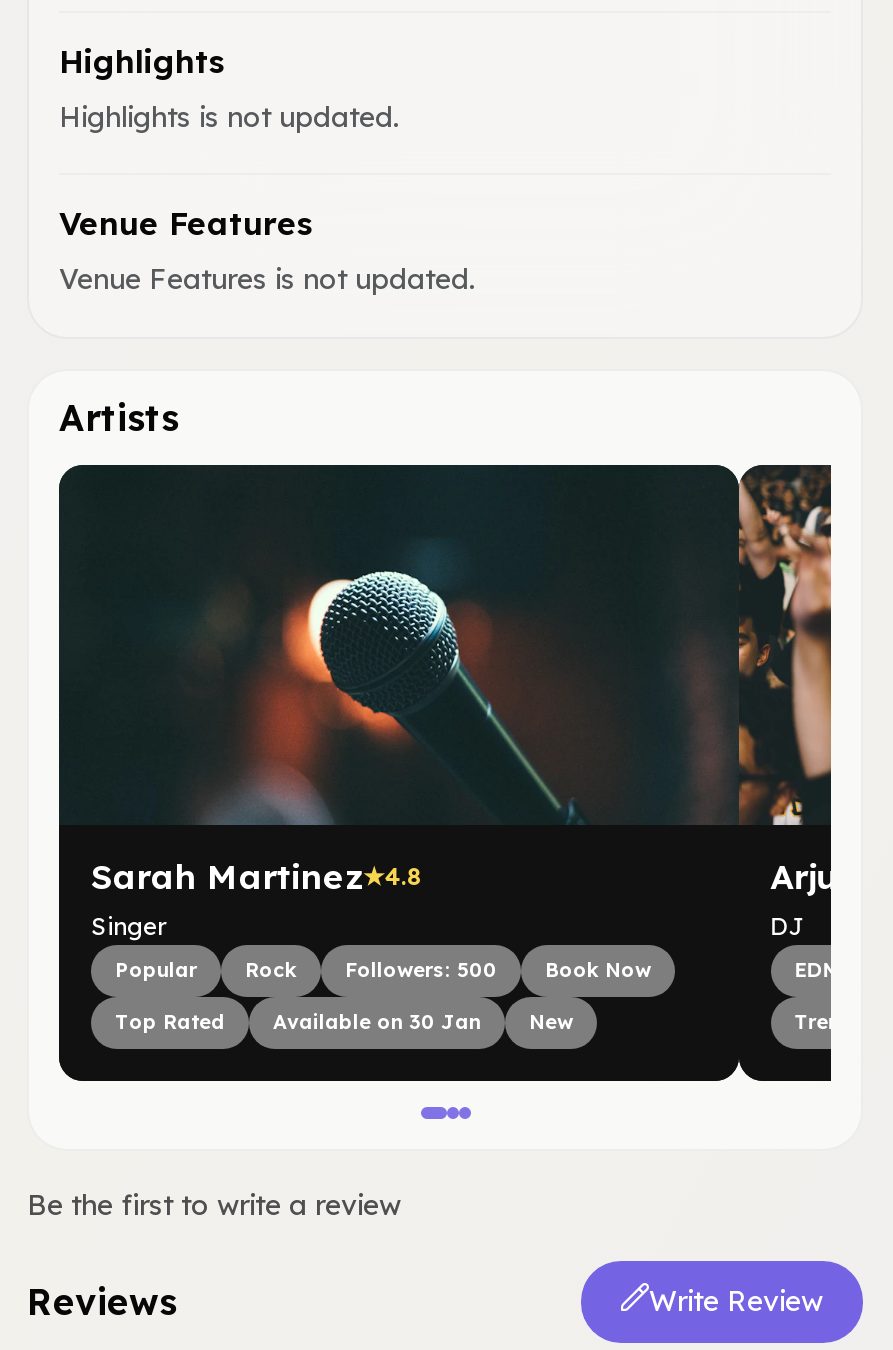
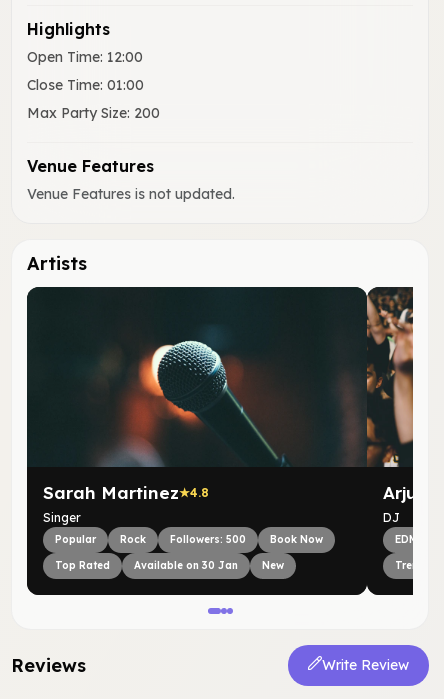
[59,99,399,135] Highlights is not updated. -> [27,48,160,122] Open Time: 12:00 | Close Time: 01:00 | Max Party Size: 200
moved [59,202,835,1034] -> [27,156,415,572]: [image] | Venue Features | Venue Features is not updated. | ... | New | DJ
[27,1186,401,1222] Be the first to write a review -> none

